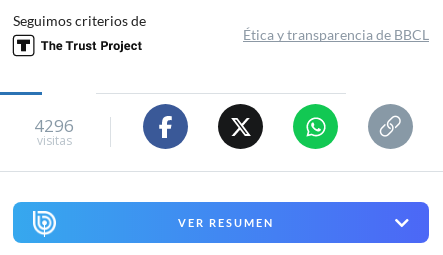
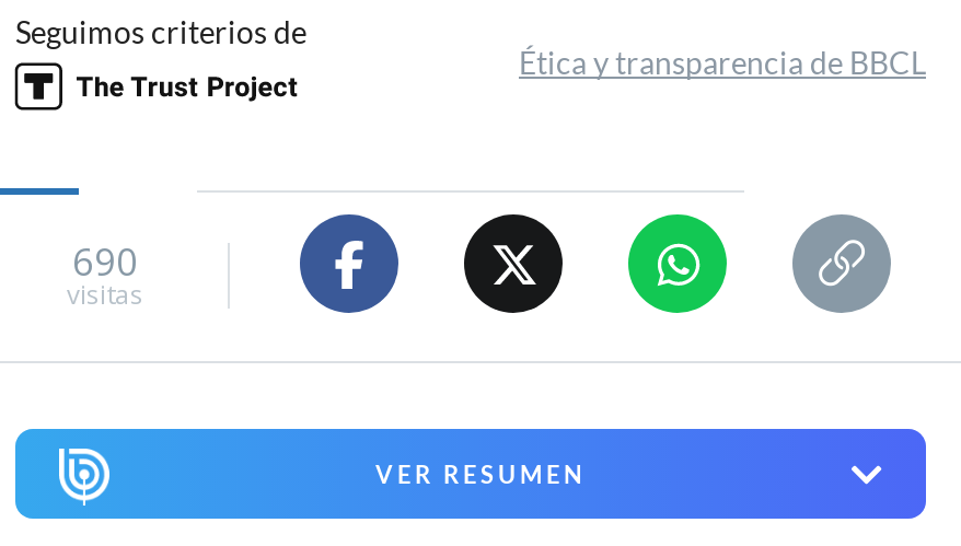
[34,114,74,137] 4296 -> [72,236,138,287] 690

